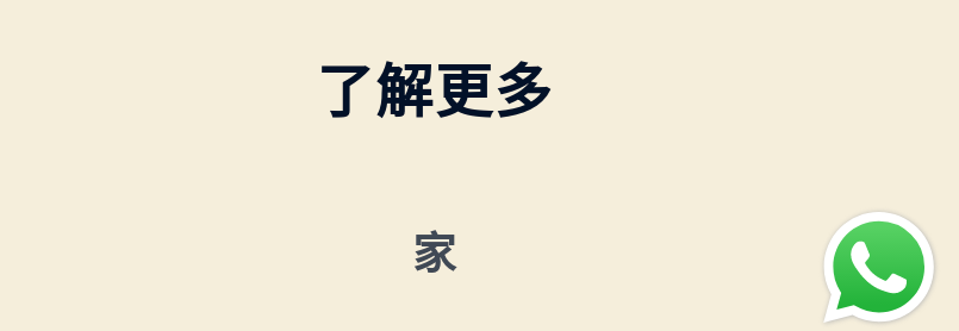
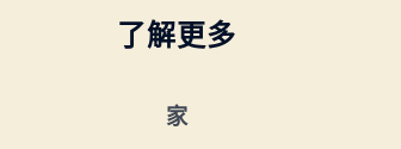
[826,214,933,319] [image] -> none

